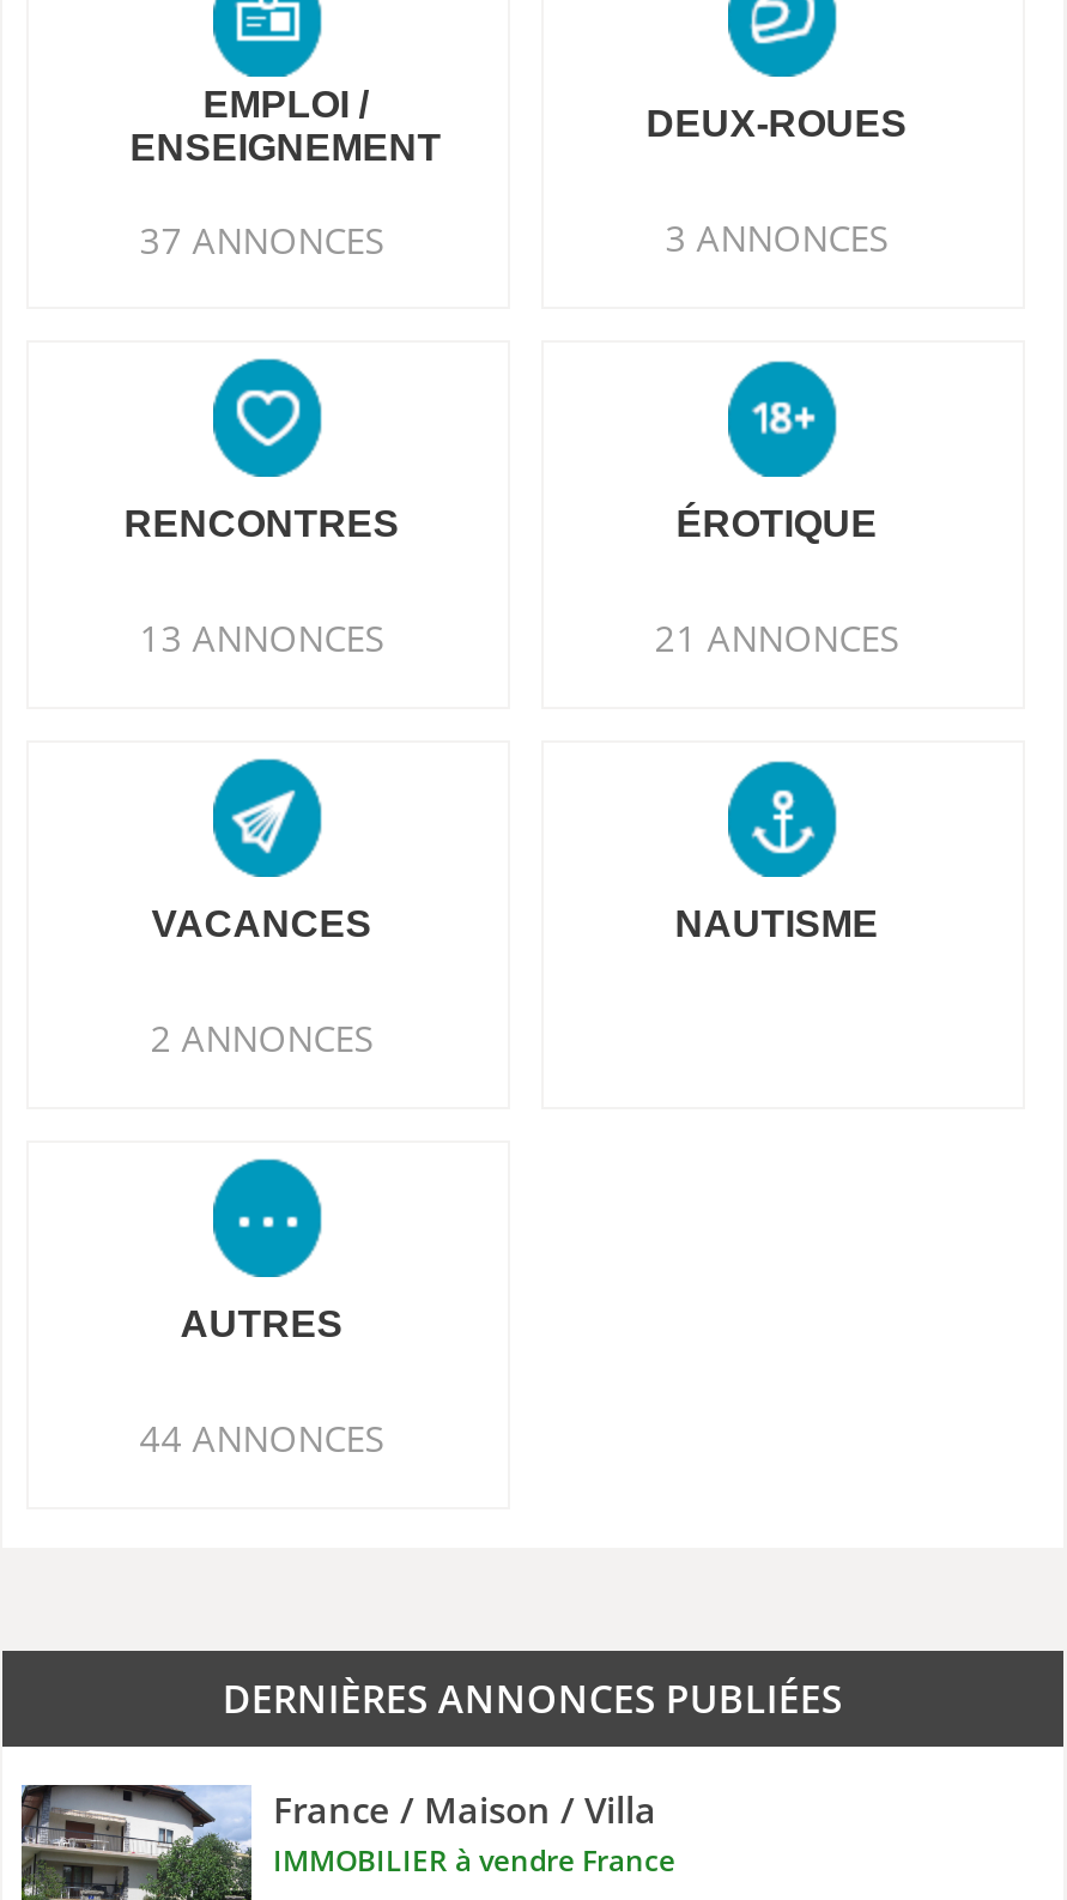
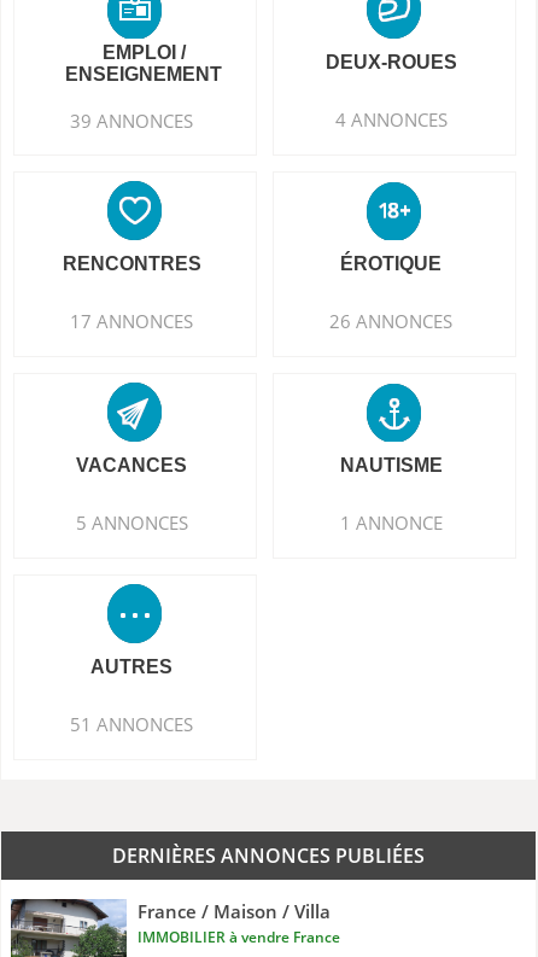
[140,216,384,264] 37 ANNONCES -> [70,109,193,133] 39 ANNONCES
[665,213,888,261] 3 ANNONCES -> [335,107,447,132] 4 ANNONCES
[140,613,384,661] 13 ANNONCES -> [70,309,193,333] 17 ANNONCES
[655,613,899,661] 21 ANNONCES -> [330,309,453,333] 26 ANNONCES
none -> [340,510,442,535] 1 ANNONCE
[150,1013,373,1061] 2 ANNONCES -> [76,510,188,535] 5 ANNONCES
[140,1414,384,1462] 44 ANNONCES -> [70,712,193,736] 51 ANNONCES

